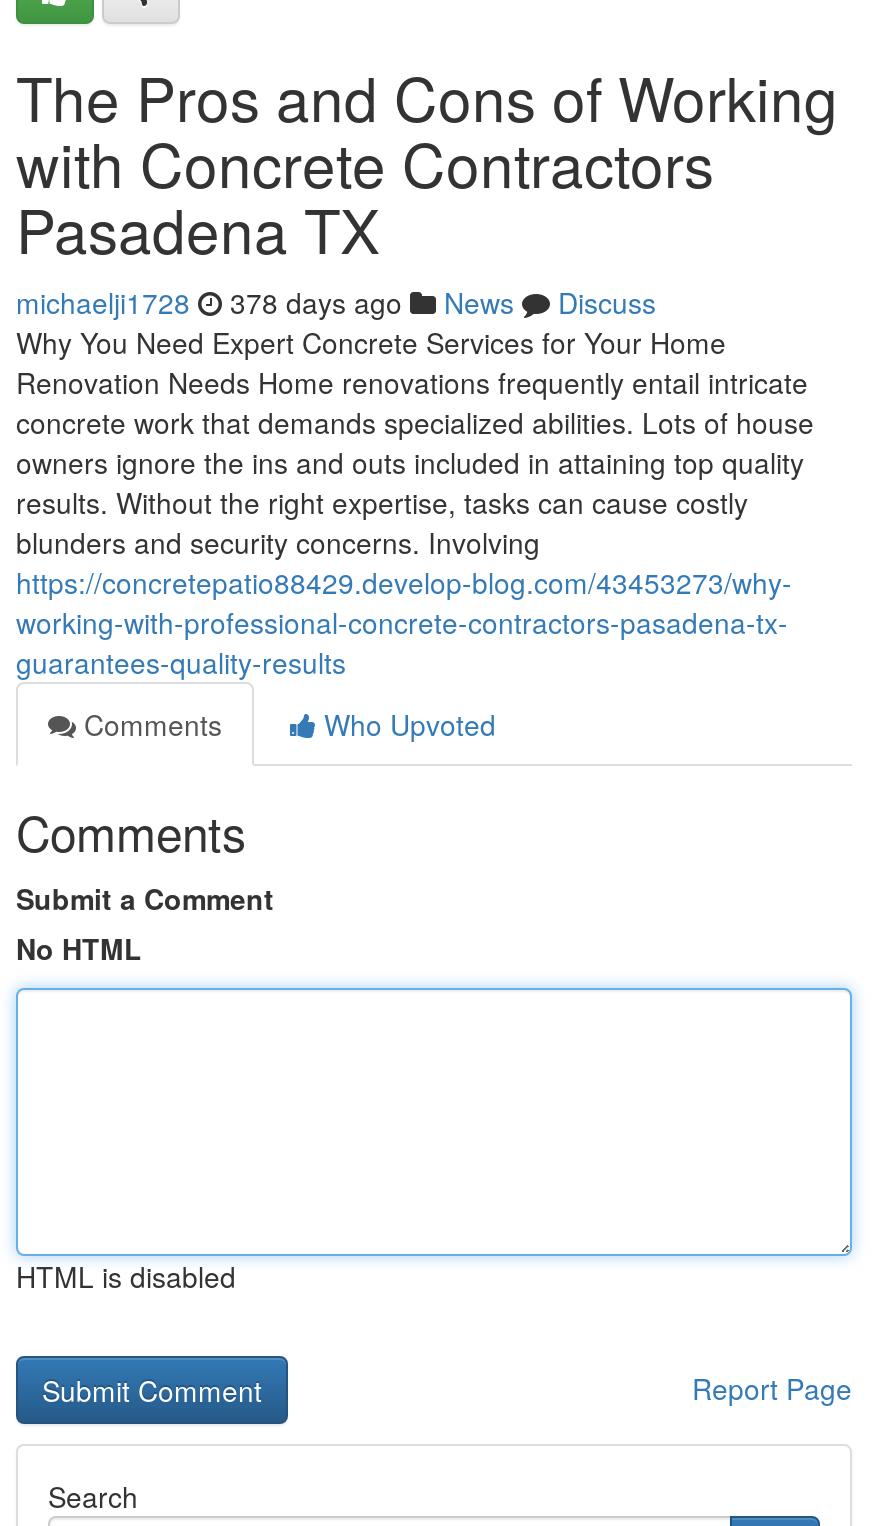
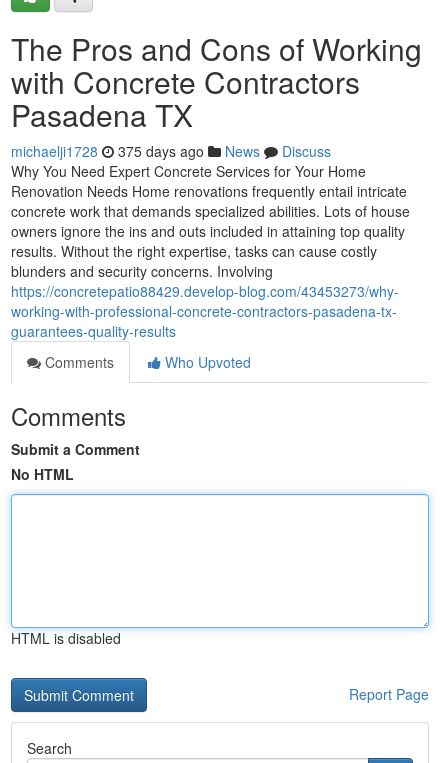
[16,282,656,322] michaelji1728 378 days ago News Discuss -> [11,141,331,161] michaelji1728 375 days ago News Discuss

